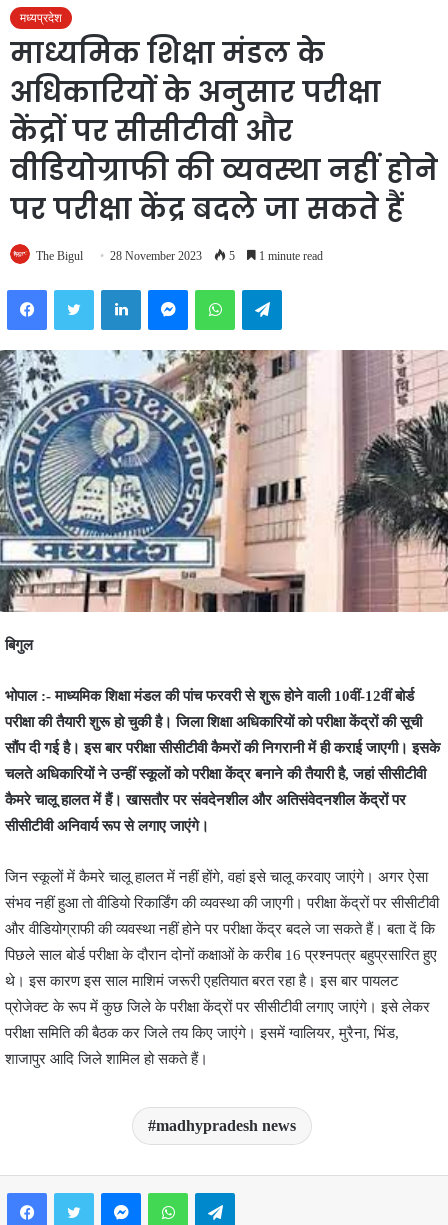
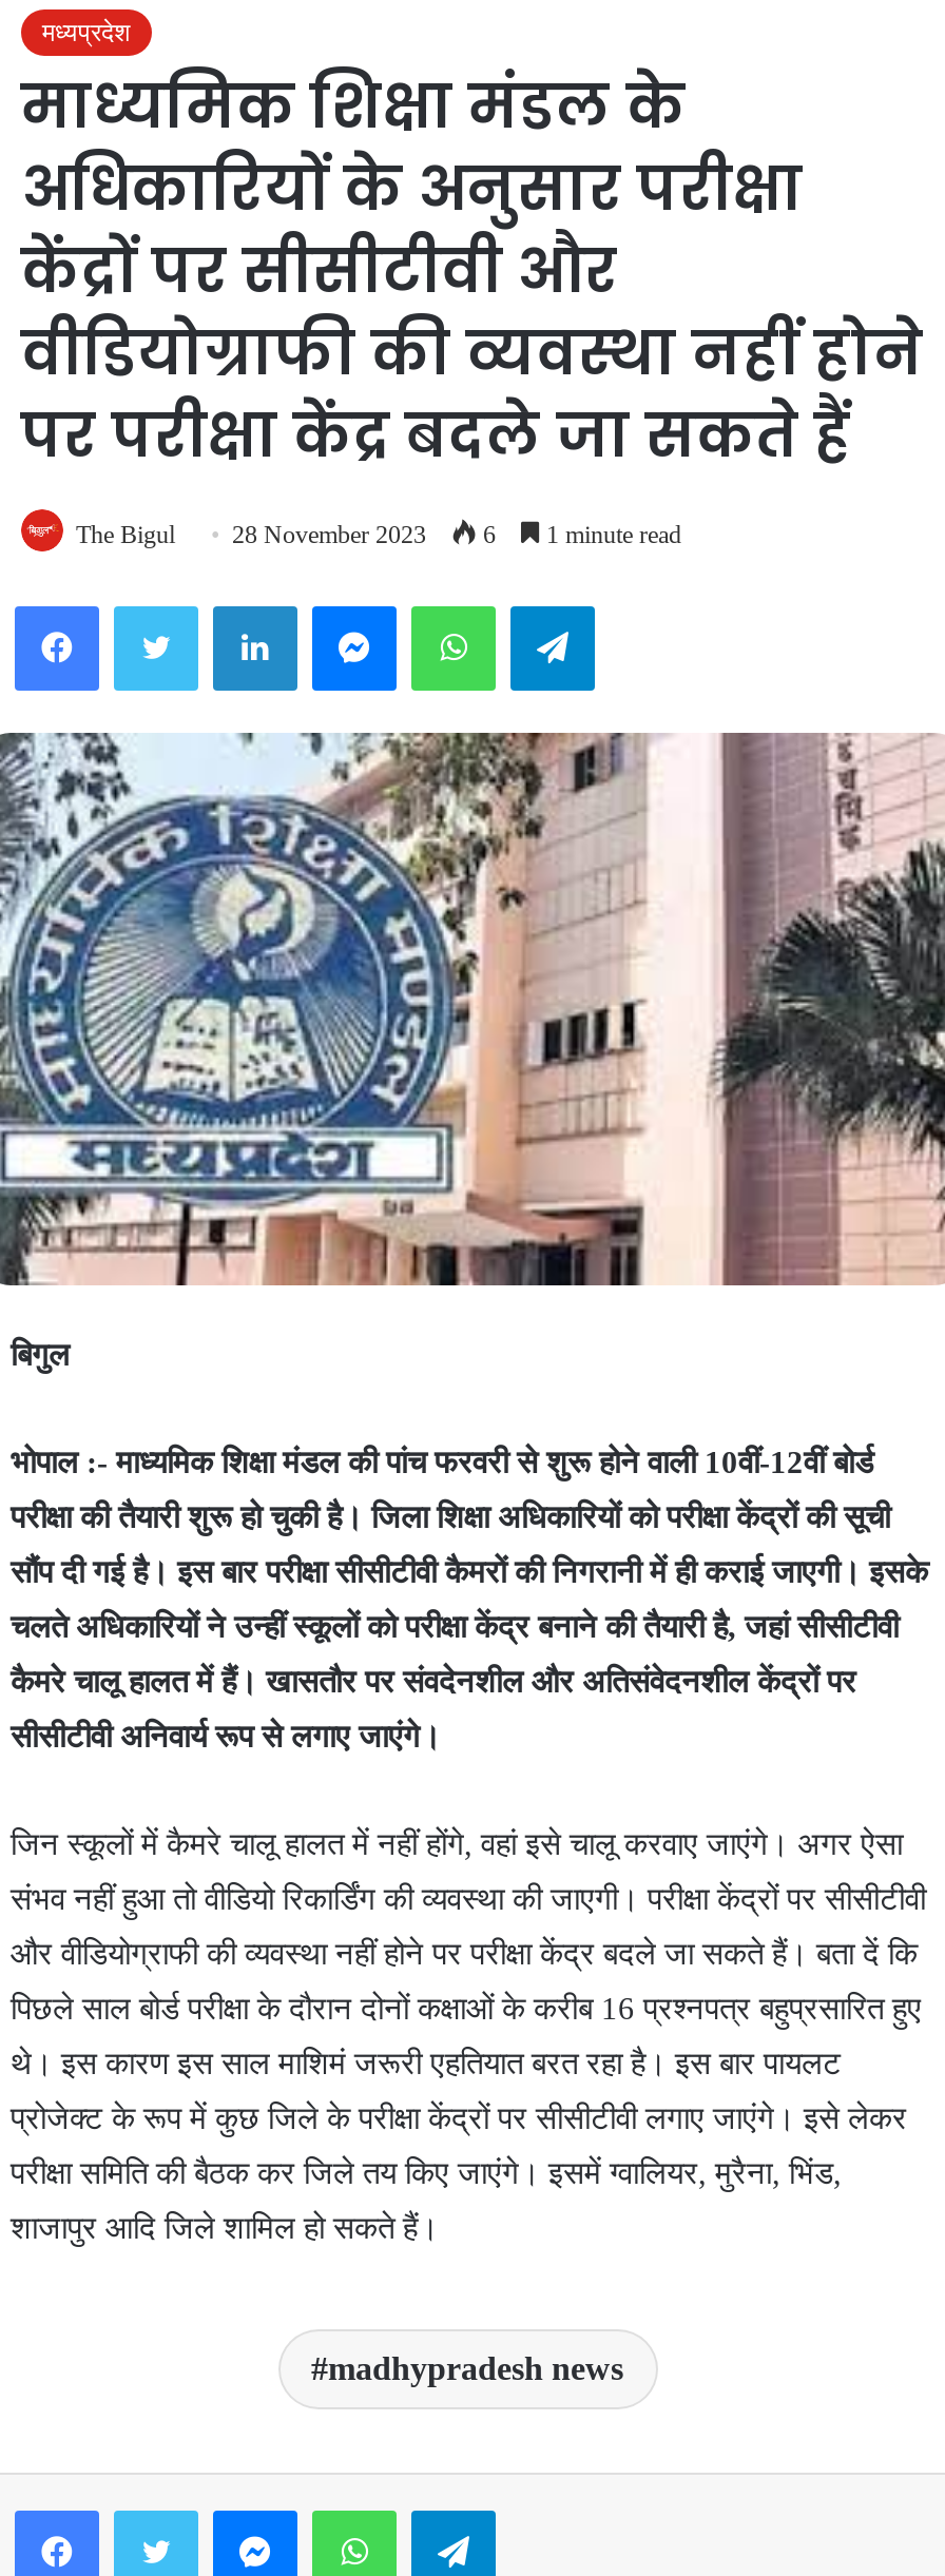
[36,248,323,262] The Bigul 28 November 2023 5 1 minute read -> [76,519,681,548] The Bigul 28 November 2023 6 1 minute read

